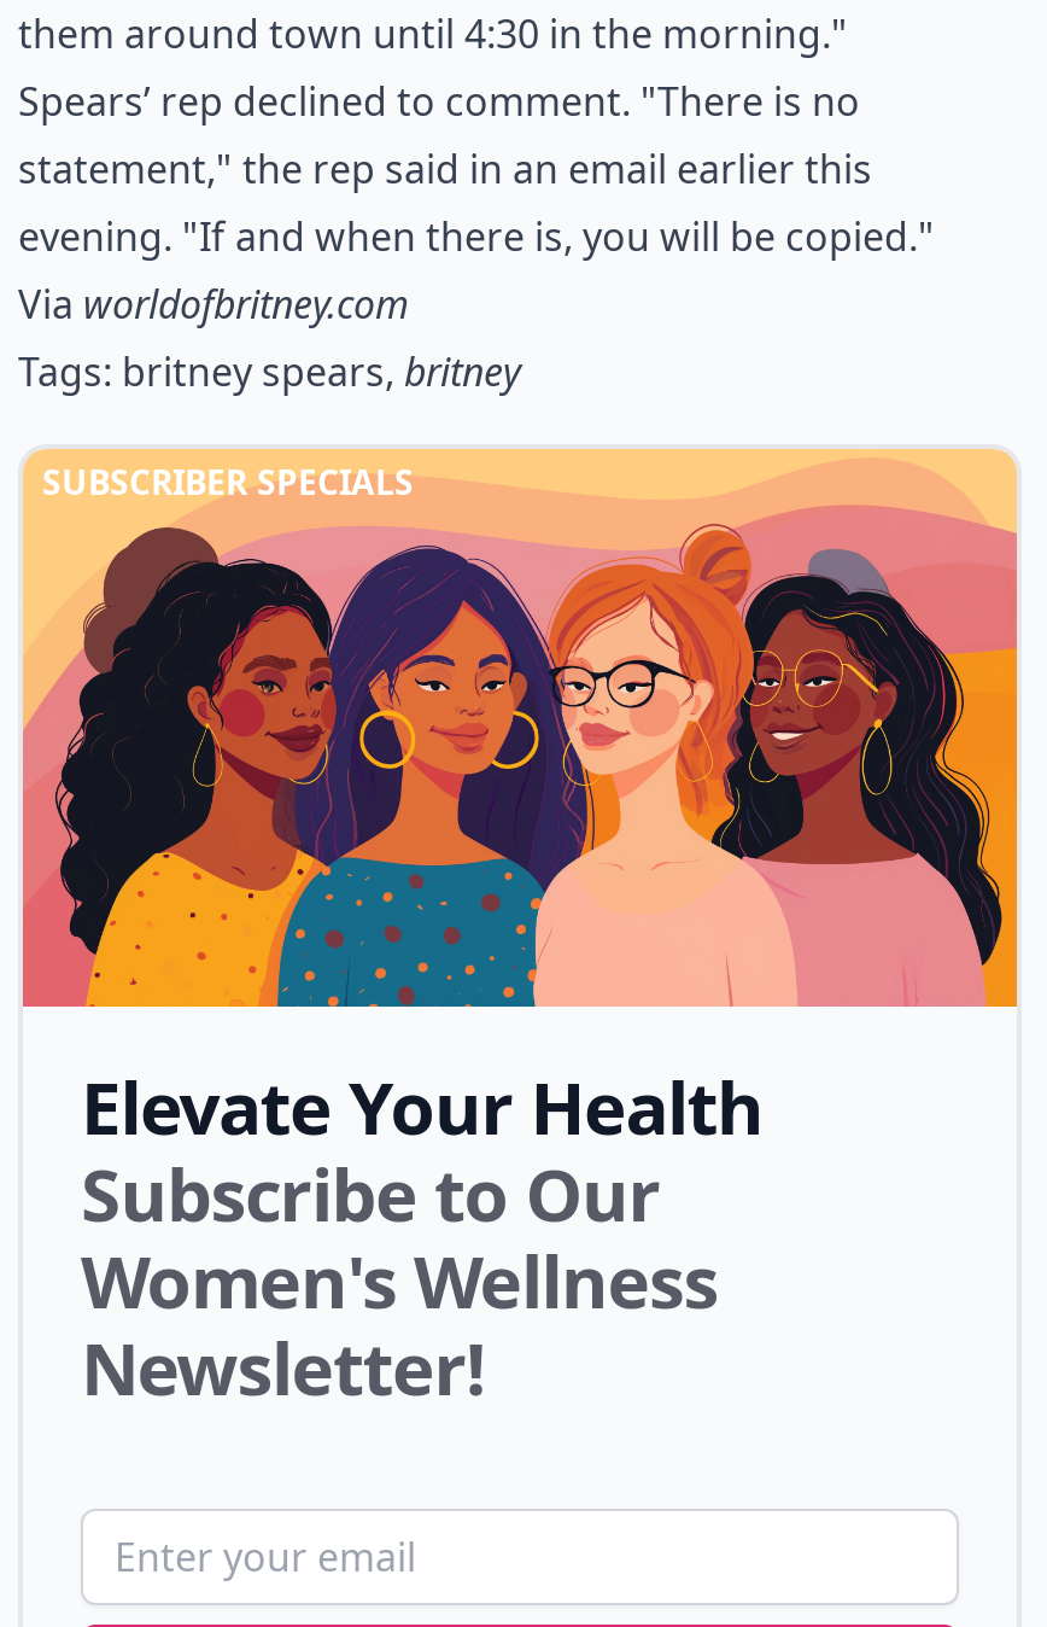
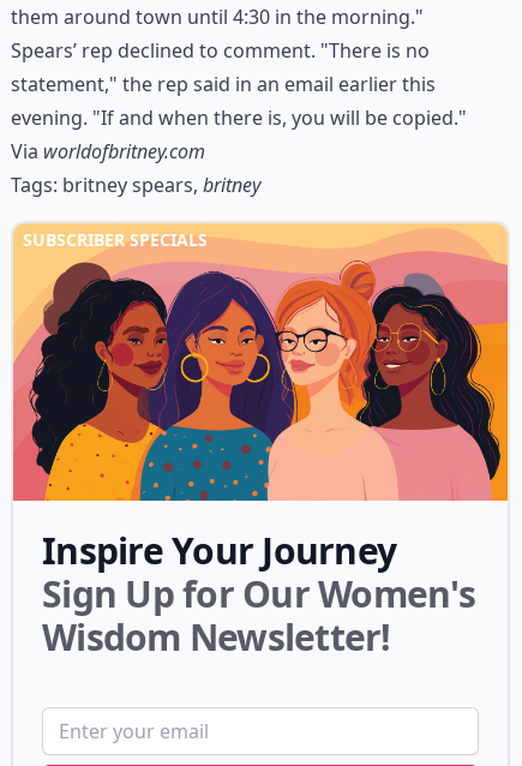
[81,1057,763,1417] Elevate Your Health | Subscribe to Our | Women's Wellness | Newsletter! -> [42,526,475,661] Inspire Your Journey | Sign Up for Our Women's | Wisdom Newsletter!

